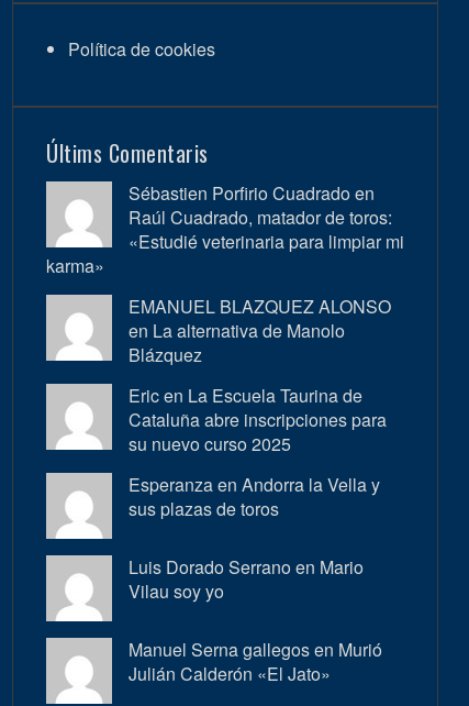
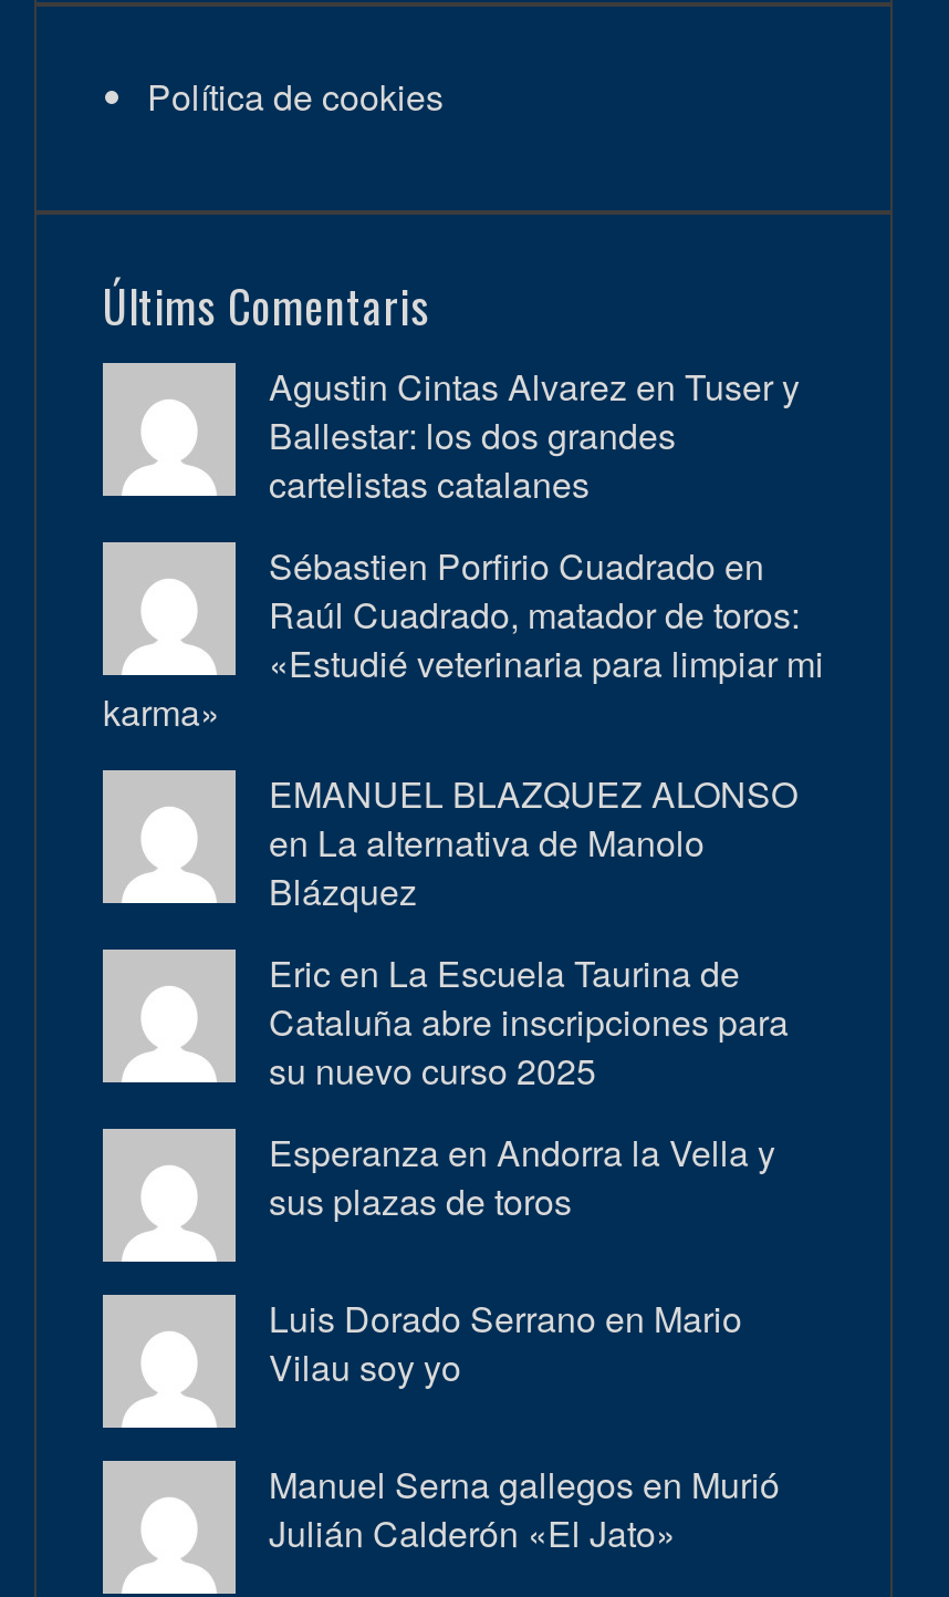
none -> [269,361,800,510] Agustin Cintas Alvarez en Tuser y | Ballestar: los dos grandes | cartelistas catalanes

